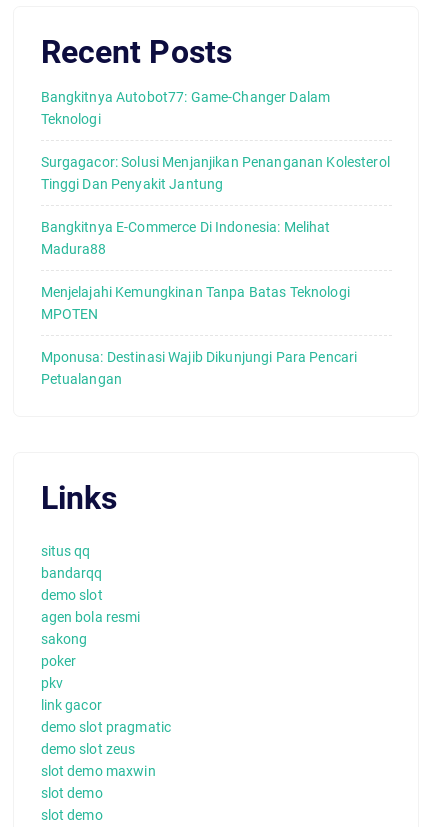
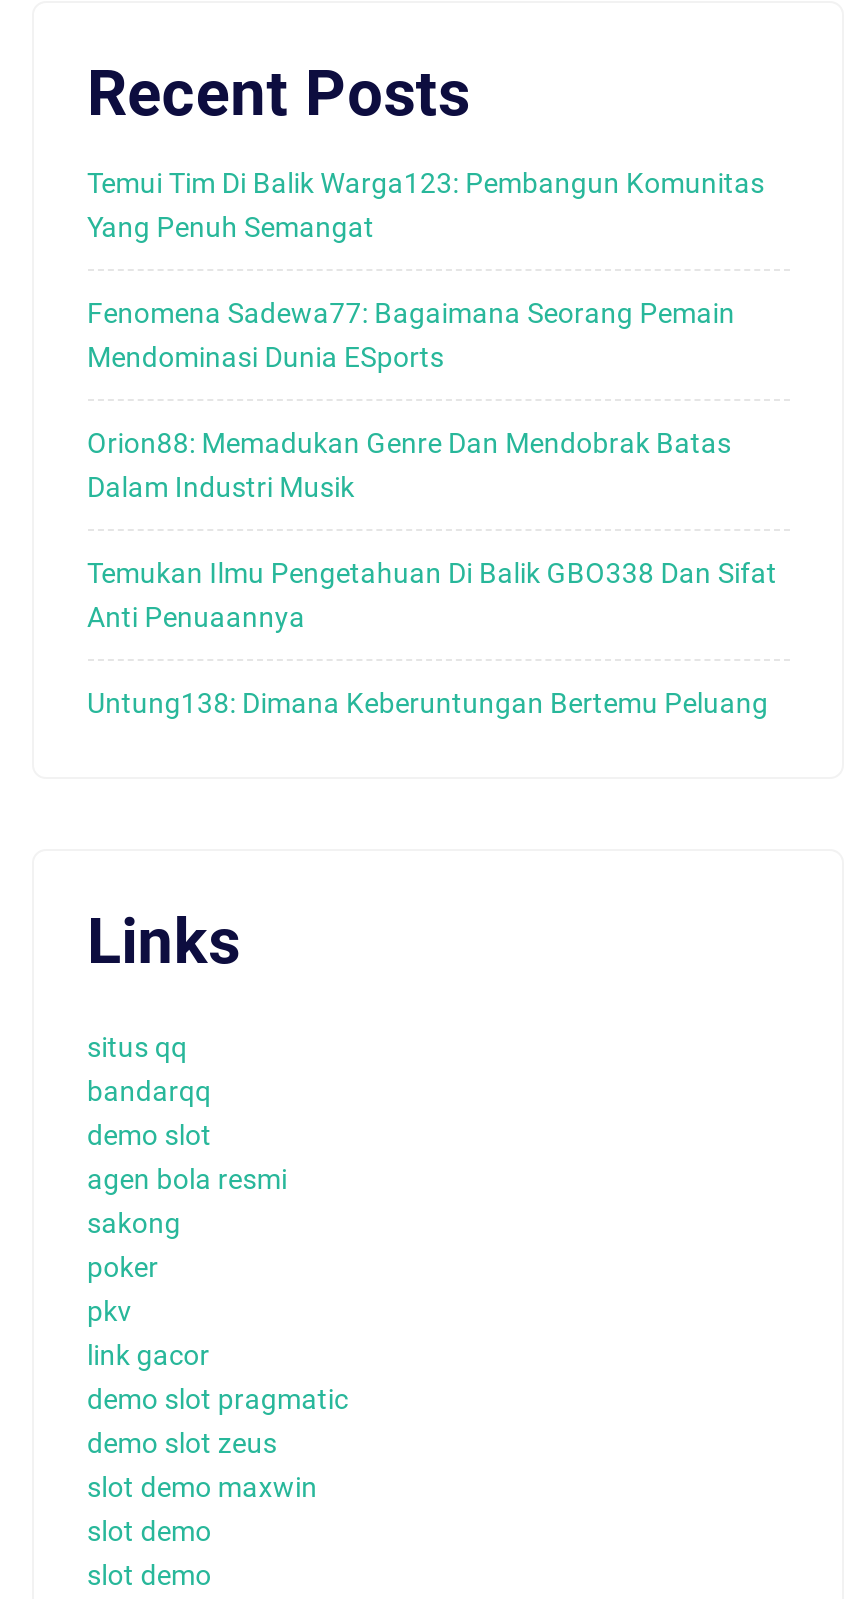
[40,89,330,127] Bangkitnya Autobot77: Game-Changer Dalam | Teknologi -> [87,167,765,243] Temui Tim Di Balik Warga123: Pembangun Komunitas | Yang Penuh Semangat
[40,154,390,192] Surgagacor: Solusi Menjanjikan Penanganan Kolesterol | Tinggi Dan Penyakit Jantung -> [87,297,735,373] Fenomena Sadewa77: Bagaimana Seorang Pemain | Mendominasi Dunia ESports
[40,219,331,257] Bangkitnya E-Commerce Di Indonesia: Melihat | Madura88 -> [87,427,731,503] Orion88: Memadukan Genre Dan Mendobrak Batas | Dalam Industri Musik
[40,284,350,322] Menjelajahi Kemungkinan Tanpa Batas Teknologi | MPOTEN -> [87,557,777,633] Temukan Ilmu Pengetahuan Di Balik GBO338 Dan Sifat | Anti Penuaannya
[40,349,357,387] Mponusa: Destinasi Wajib Dikunjungi Para Pencari | Petualangan -> [87,687,768,719] Untung138: Dimana Keberuntungan Bertemu Peluang

